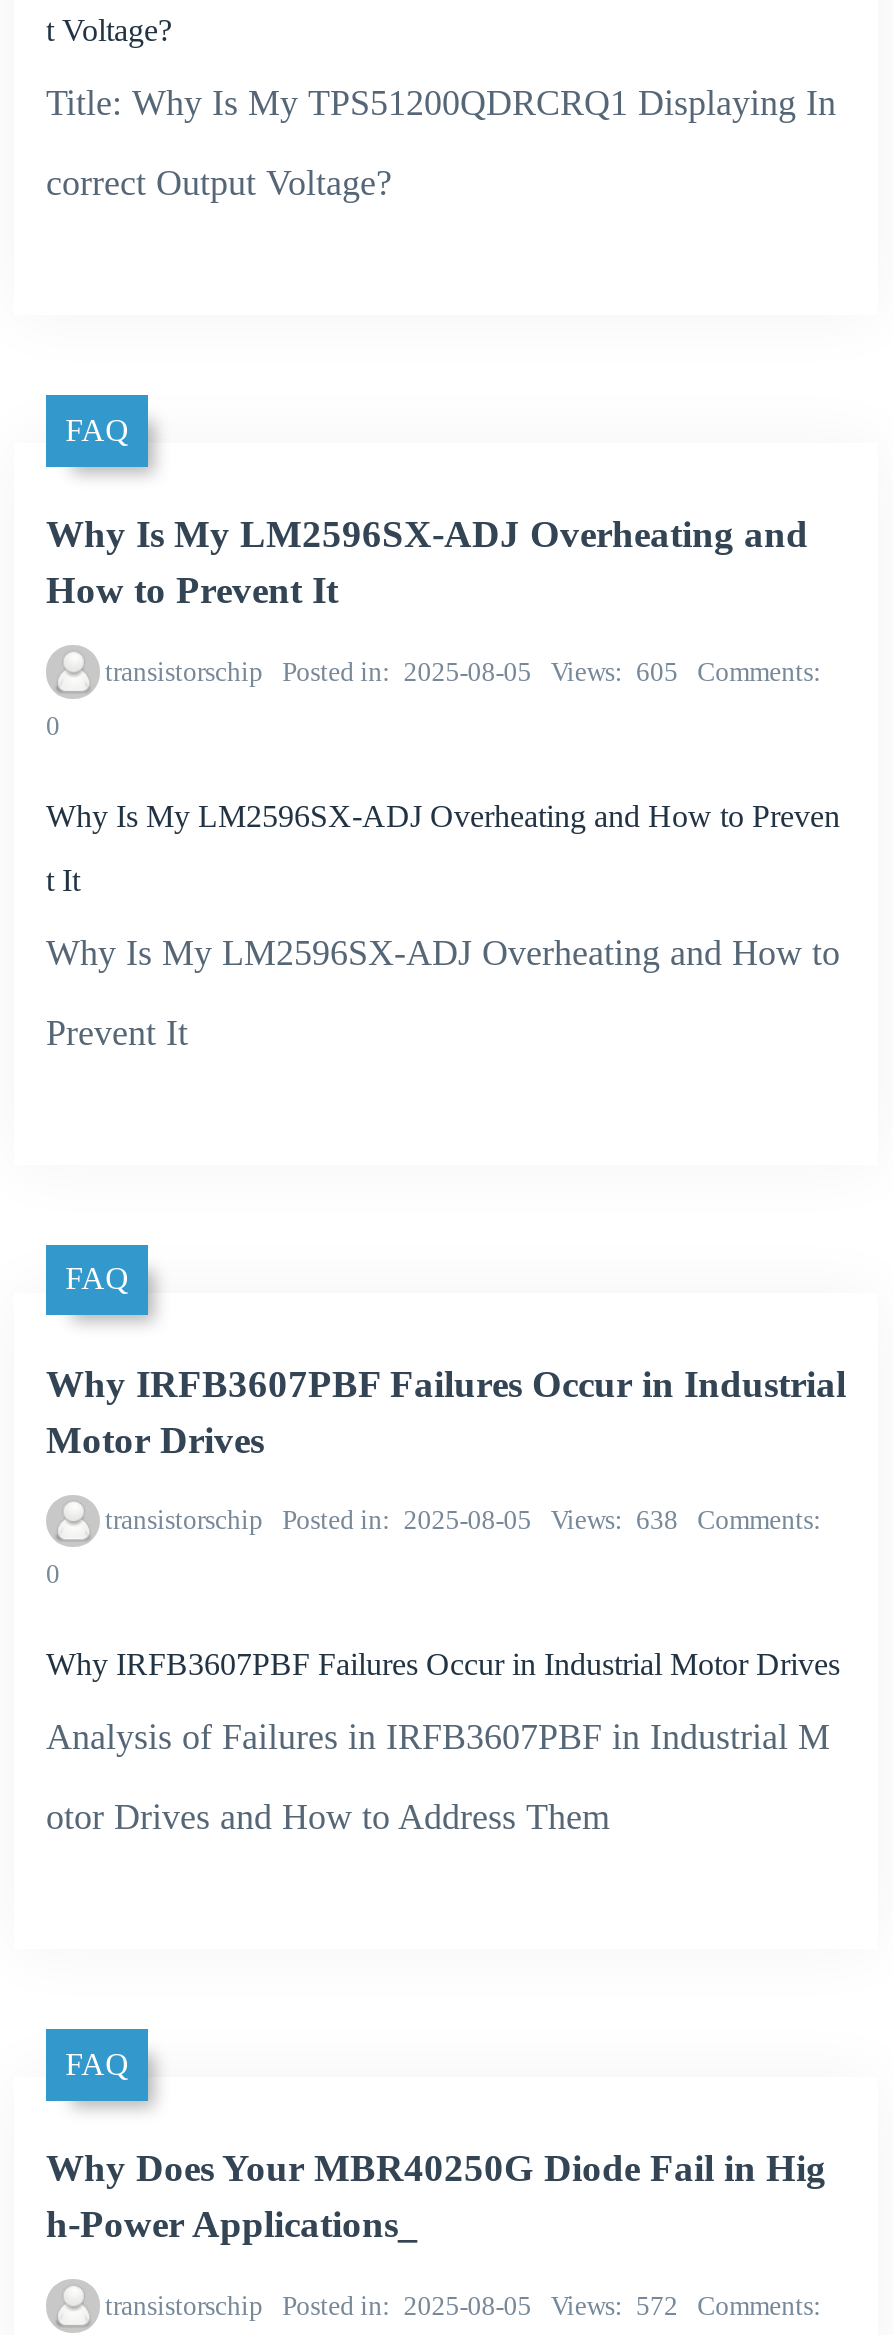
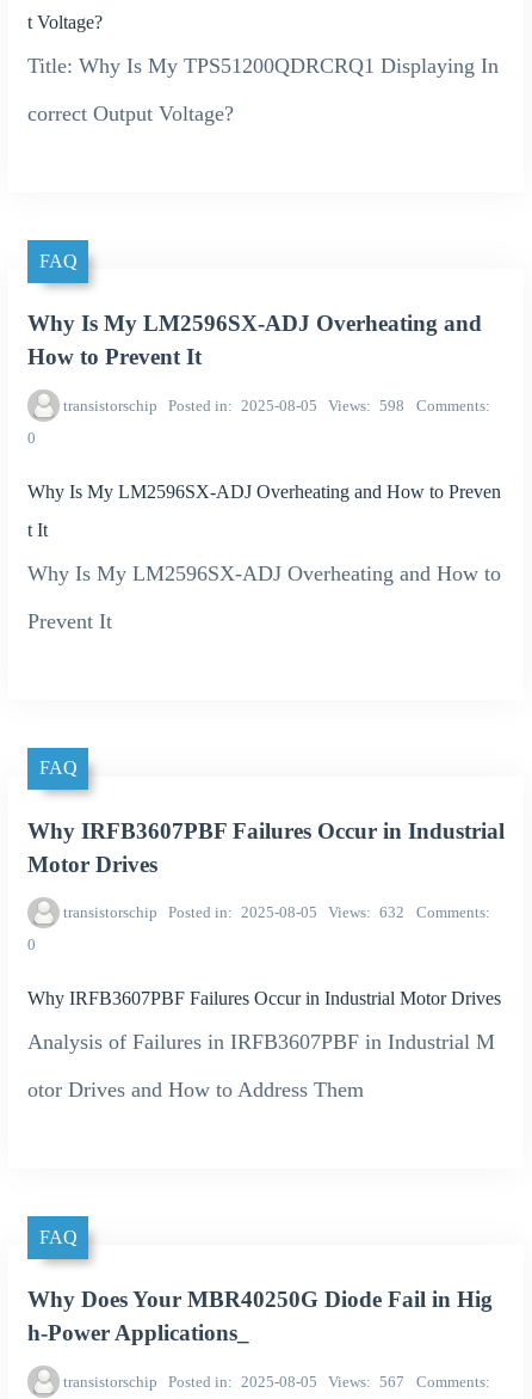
[105,656,813,686] transistorschip Posted in 2025-08-05 Views 605 Comments -> [63,396,485,414] transistorschip Posted in 2025-08-05 Views 598 Comments
[105,1505,813,1535] transistorschip Posted in 2025-08-05 Views 638 Comments -> [63,903,485,921] transistorschip Posted in 2025-08-05 Views 632 Comments
[105,2290,813,2320] transistorschip Posted in 2025-08-05 Views 572 Comments -> [63,1372,485,1390] transistorschip Posted in 2025-08-05 Views 567 Comments

